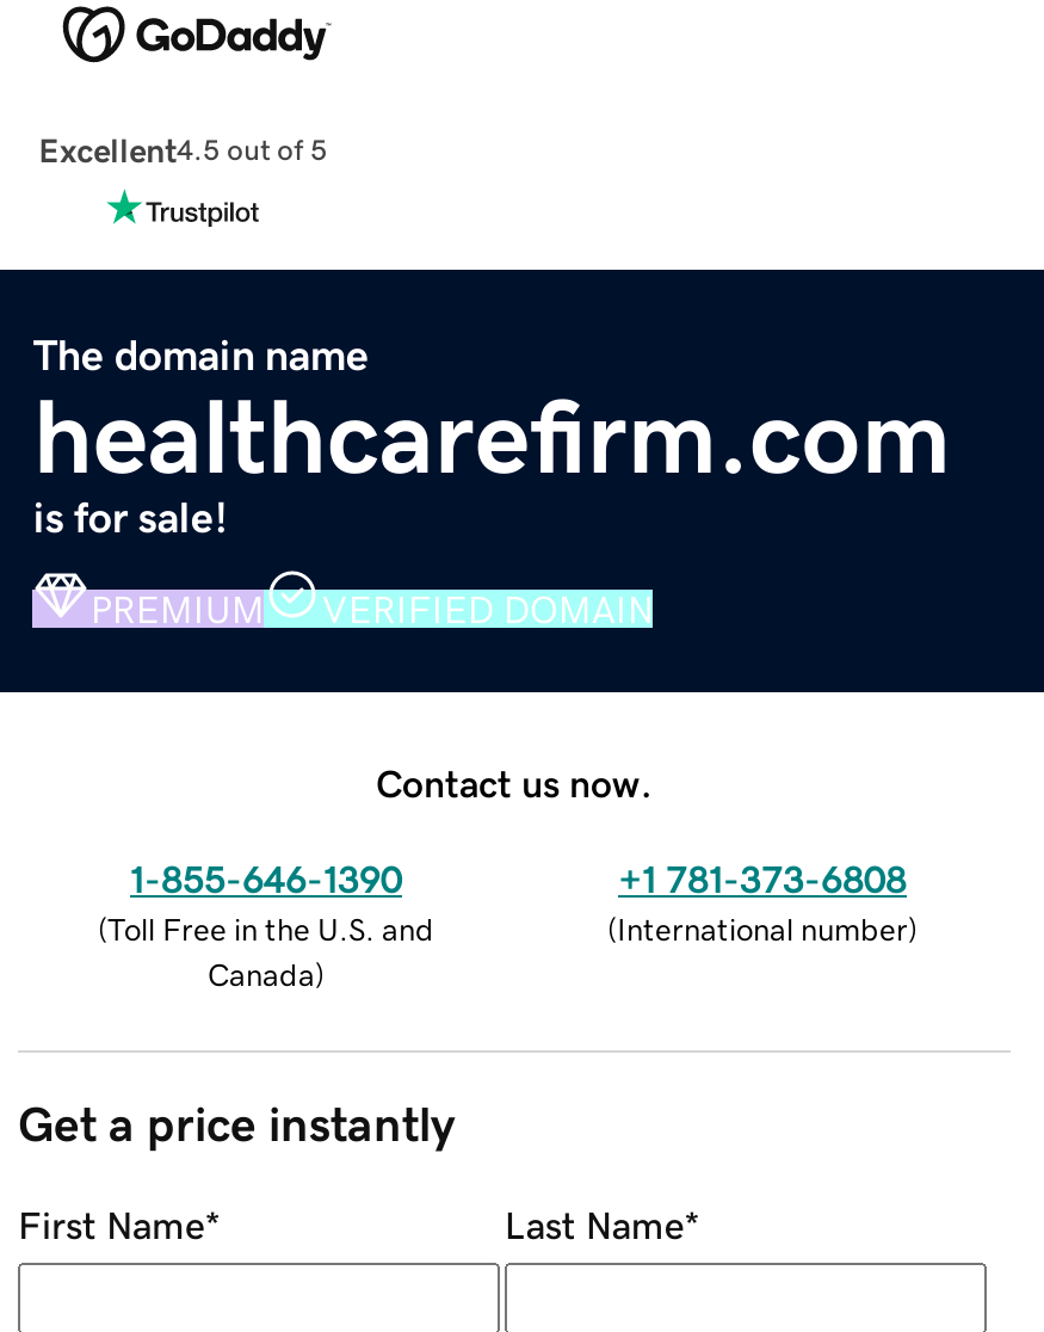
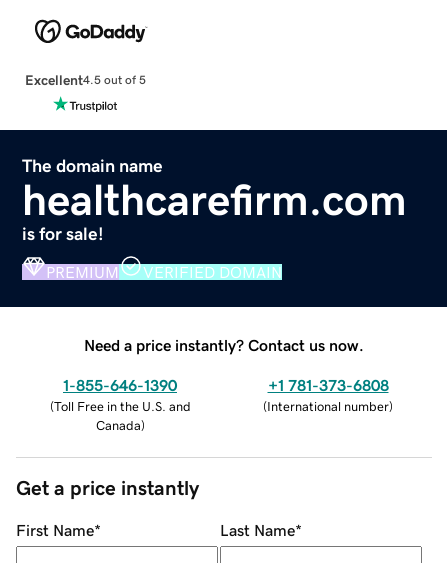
[376,763,653,801] Contact us now. -> [84,337,364,353] Need a price instantly? Contact us now.

